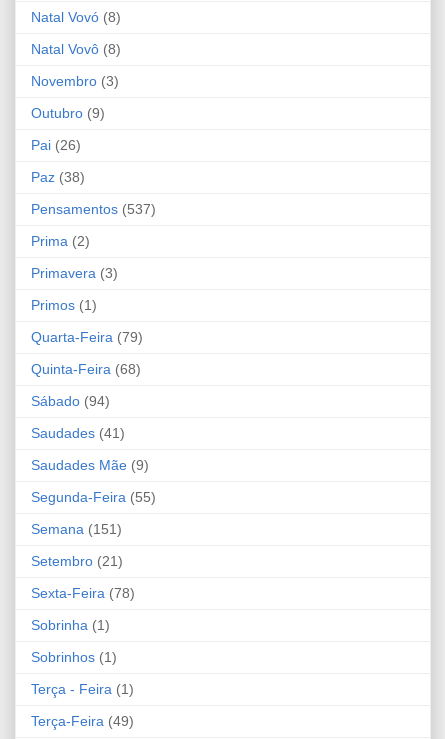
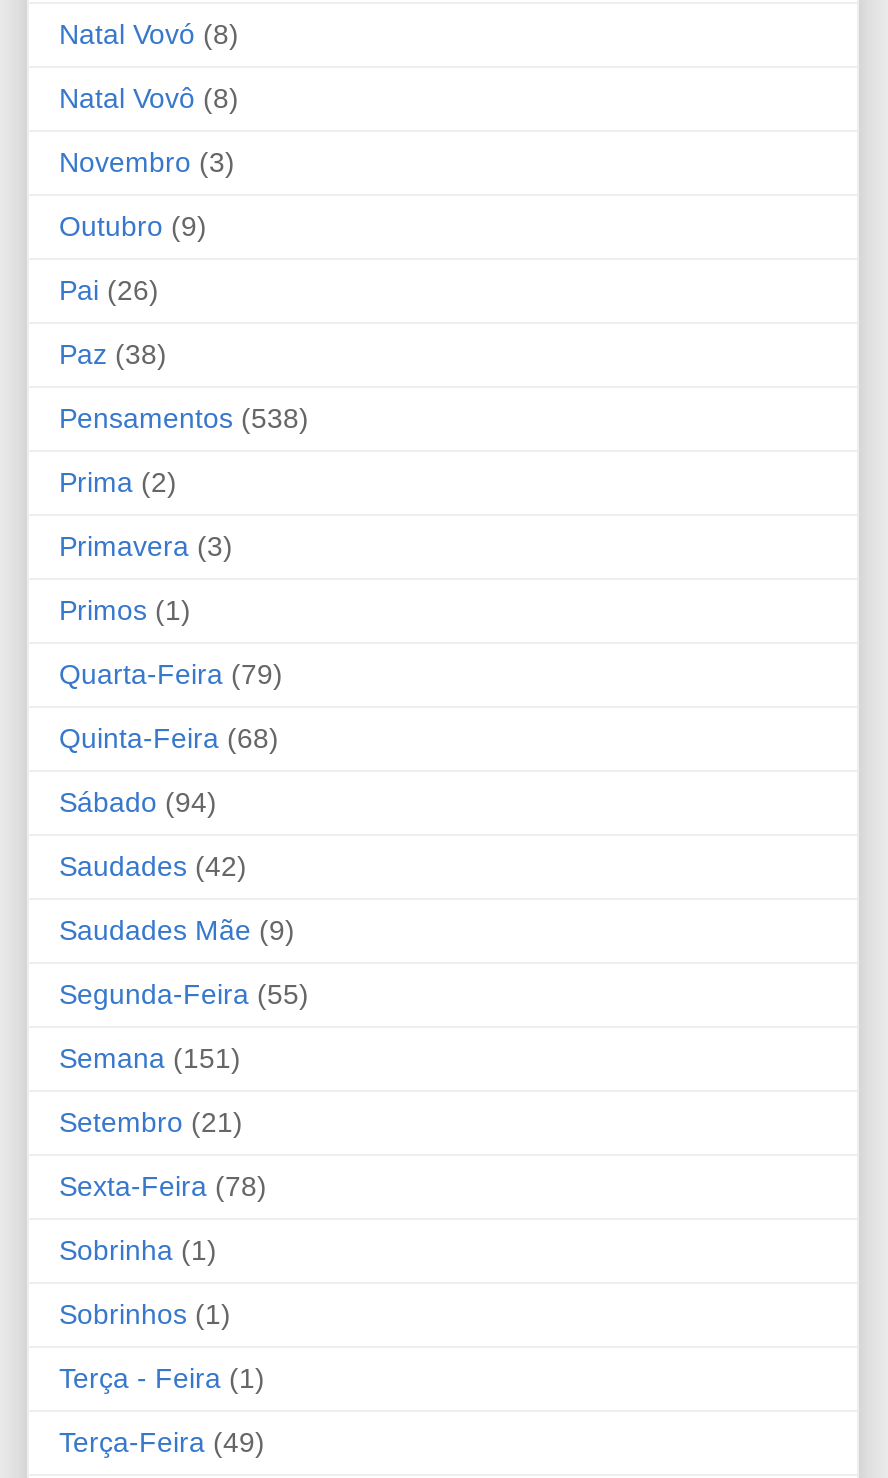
[31,201,156,217] Pensamentos (537) -> [59,402,309,434] Pensamentos (538)
[31,425,125,441] Saudades (41) -> [59,850,247,882] Saudades (42)

